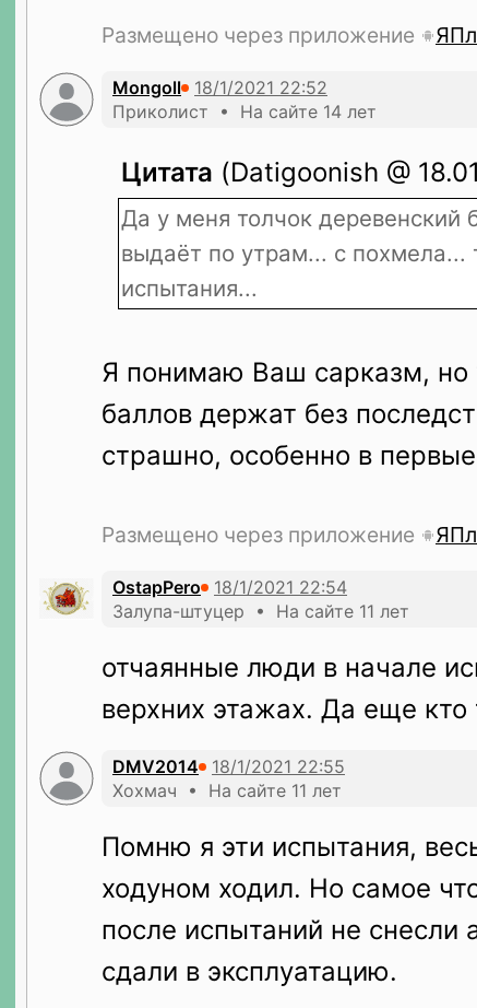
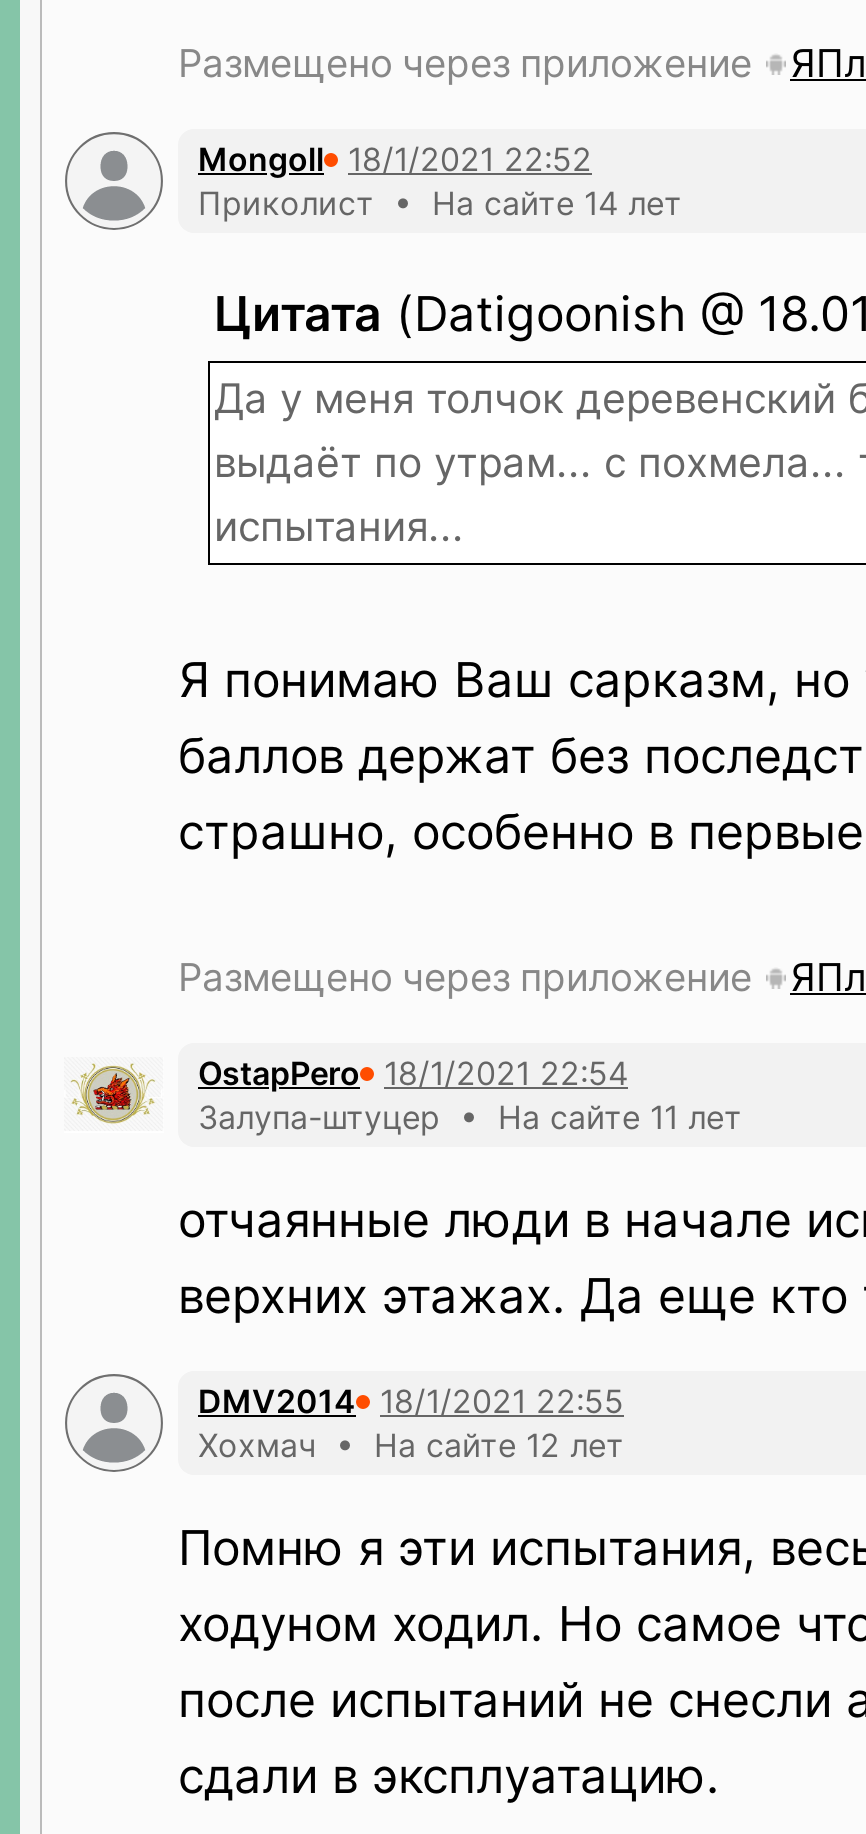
[112,780,342,801] Хохмач • На сайте 11 лет -> [198,1425,624,1465] Хохмач • На сайте 12 лет

